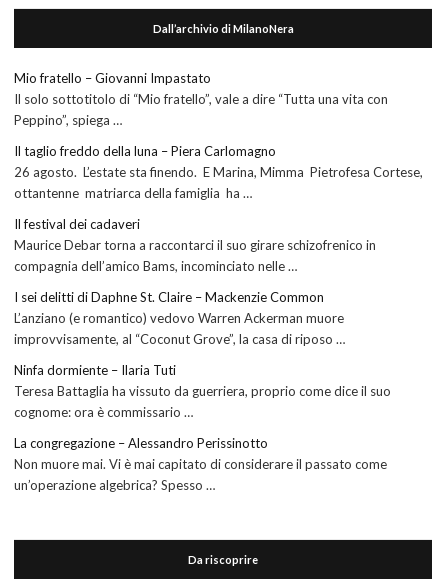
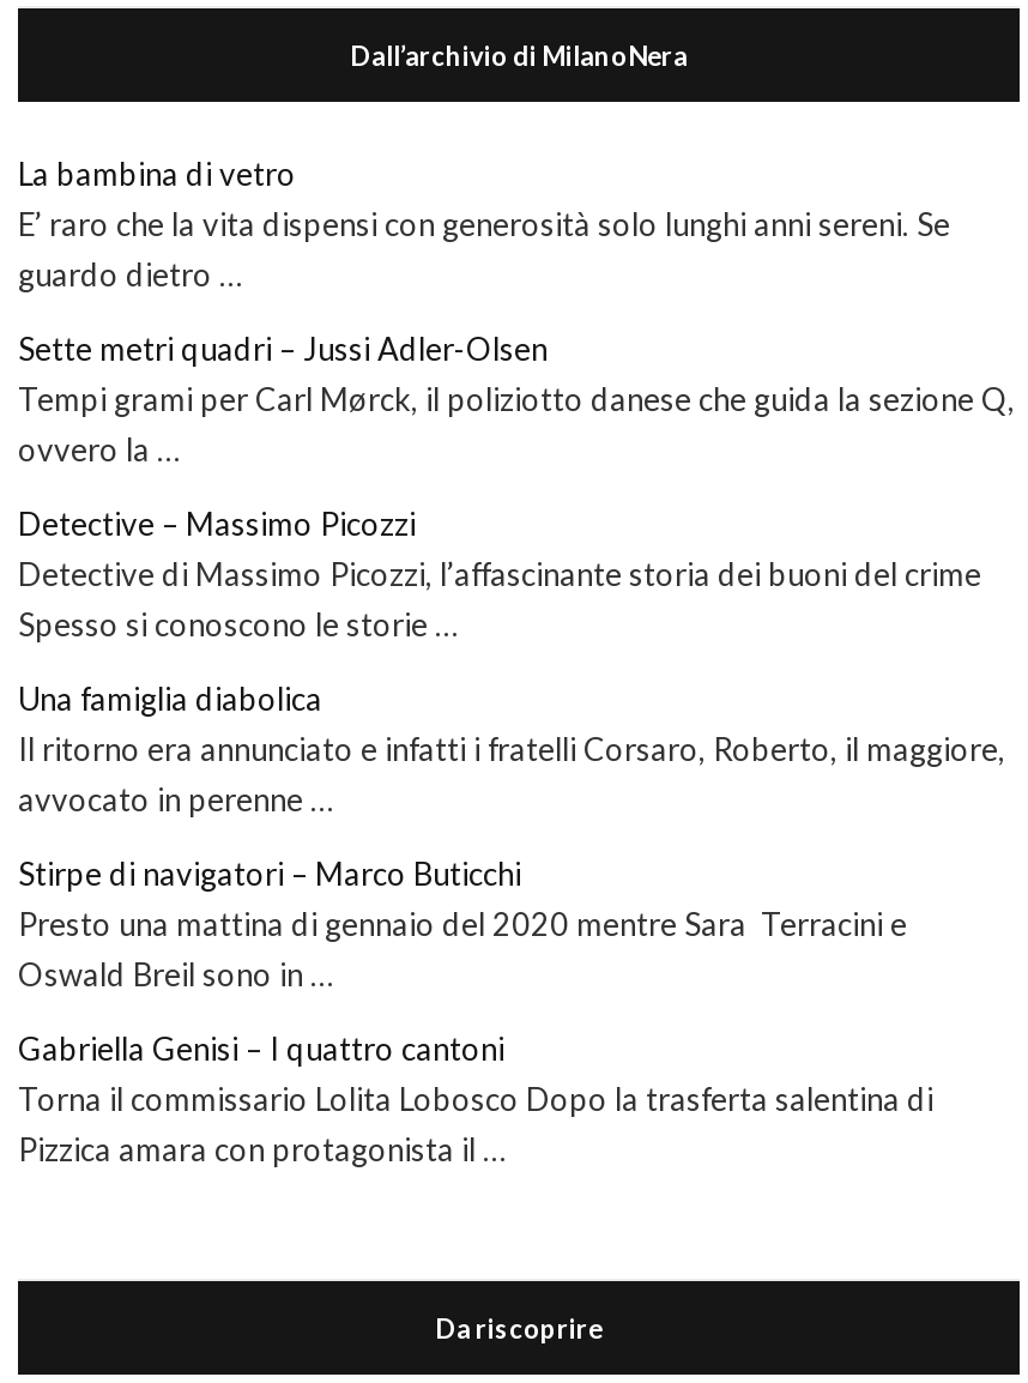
[14,70,388,128] Mio fratello – Giovanni Impastato | Il solo sottotitolo di “Mio fratello”, vale a dire “Tutta una vita con | Peppino”, spiega … -> [18,154,950,293] La bambina di vetro | E’ raro che la vita dispensi con generosità solo lunghi anni sereni. Se | guardo dietro …
[14,143,426,201] Il taglio freddo della luna – Piera Carlomagno | 26 agosto. L’estate sta finendo. E Marina, Mimma Pietrofesa Cortese, | ottantenne matriarca della famiglia ha … -> [18,329,1015,468] Sette metri quadri – Jussi Adler-Olsen | Tempi grami per Carl Mørck, il poliziotto danese che guida la sezione Q, | ovvero la …
[14,216,376,274] Il festival dei cadaveri | Maurice Debar torna a raccontarci il suo girare schizofrenico in | compagnia dell’amico Bams, incominciato nelle … -> [18,504,981,643] Detective – Massimo Picozzi | Detective di Massimo Picozzi, l’affascinante storia dei buoni del crime | Spesso si conoscono le storie …
[14,289,345,347] I sei delitti di Daphne St. Claire – Mackenzie Common | L’anziano (e romantico) vedovo Warren Ackerman muore | improvvisamente, al “Coconut Grove”, la casa di riposo … -> [18,679,1005,818] Una famiglia diabolica | Il ritorno era annunciato e infatti i fratelli Corsaro, Roberto, il maggiore, | avvocato in perenne …
[14,362,391,420] Ninfa dormiente – Ilaria Tuti | Teresa Battaglia ha vissuto da guerriera, proprio come dice il suo | cognome: ora è commissario … -> [18,854,907,993] Stirpe di navigatori – Marco Buticchi | Presto una mattina di gennaio del 2020 mentre Sara Terracini e | Oswald Breil sono in …
[14,435,387,493] La congregazione – Alessandro Perissinotto | Non muore mai. Vi è mai capitato di considerare il passato come | un’operazione algebrica? Spesso … -> [18,1029,933,1168] Gabriella Genisi – I quattro cantoni | Torna il commissario Lolita Lobosco Dopo la trasferta salentina di | Pizzica amara con protagonista il …

